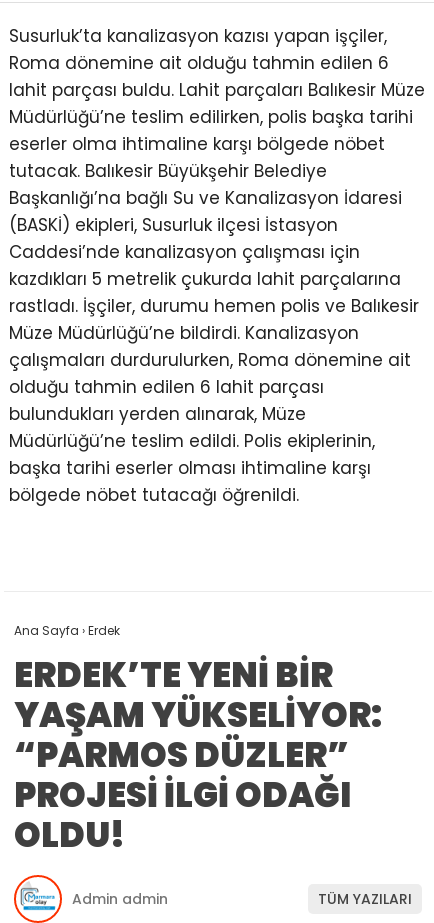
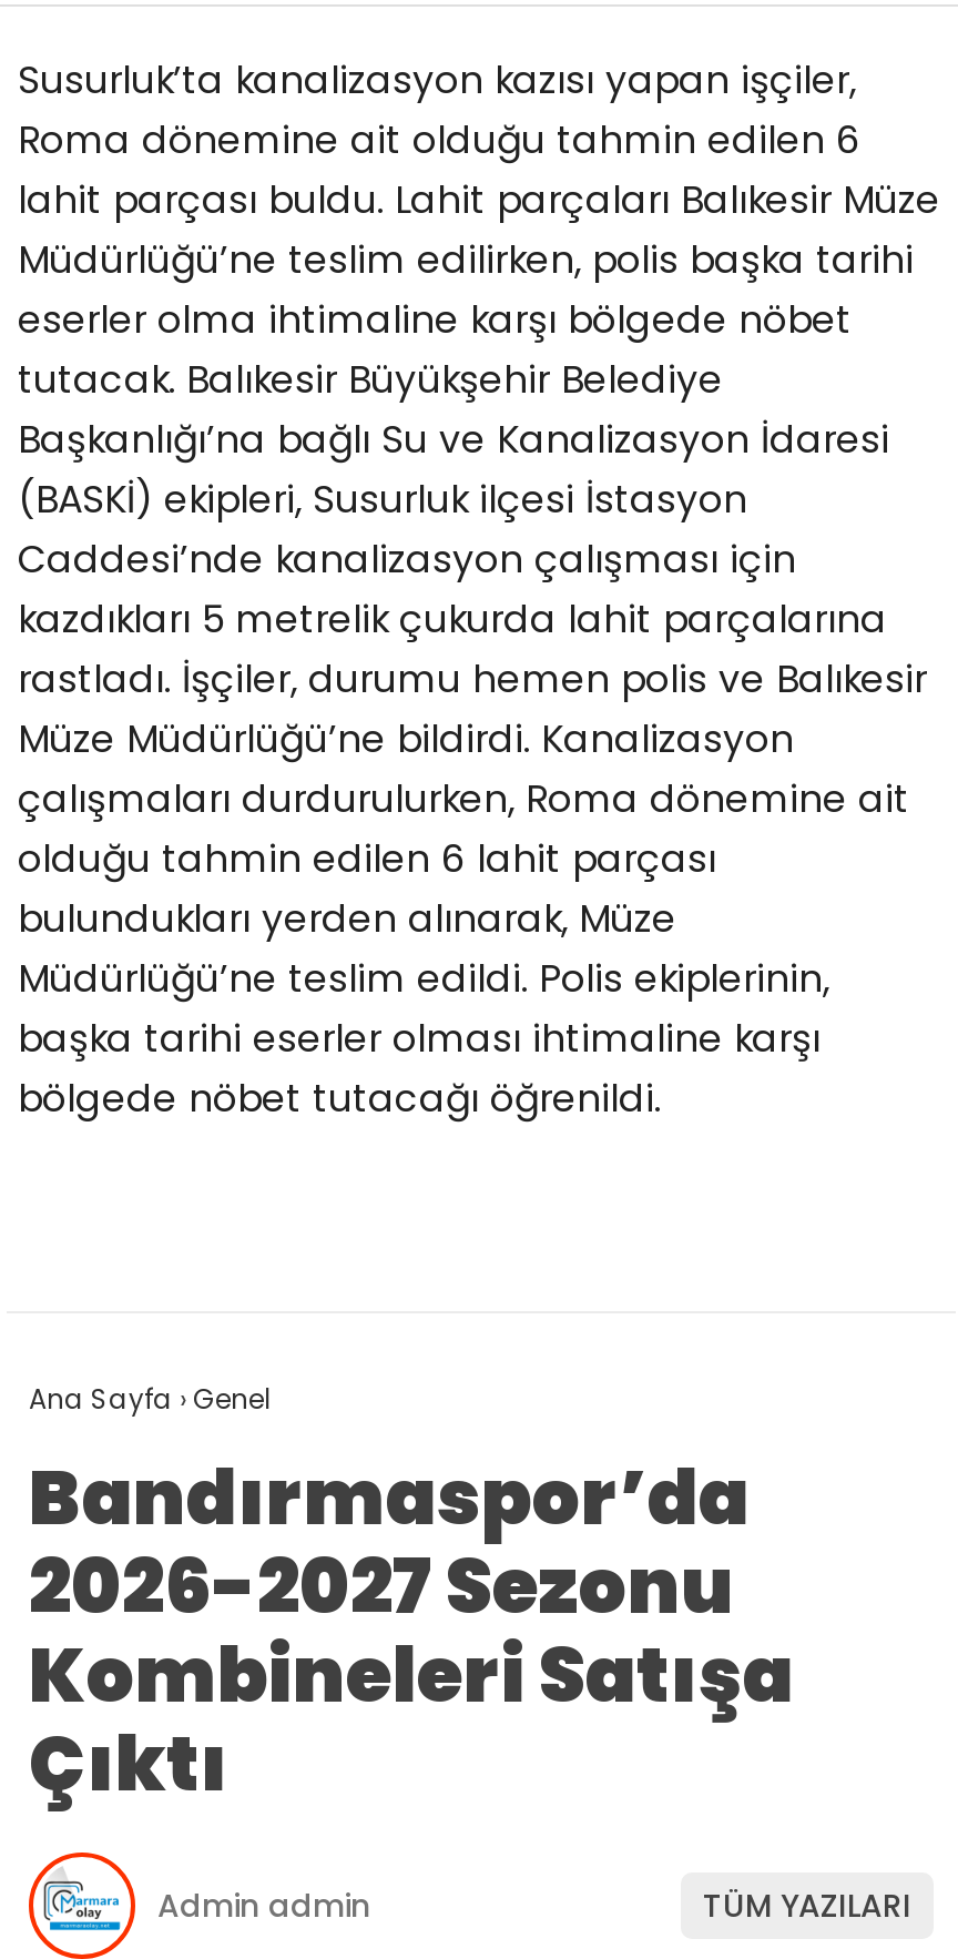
[14,622,382,859] Ana Sayfa › Erdek | ERDEK’TE YENİ BİR | YAŞAM YÜKSELİYOR: | “PARMOS DÜZLER” | PROJESİ İLGİ ODAĞI | OLDU! -> [29,1380,794,1817] Ana Sayfa › Genel | Bandırmaspor’da | 2026-2027 Sezonu | Kombineleri Satışa | Çıktı

